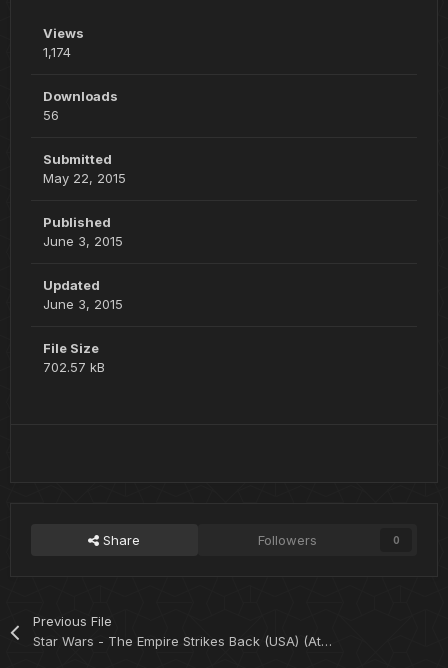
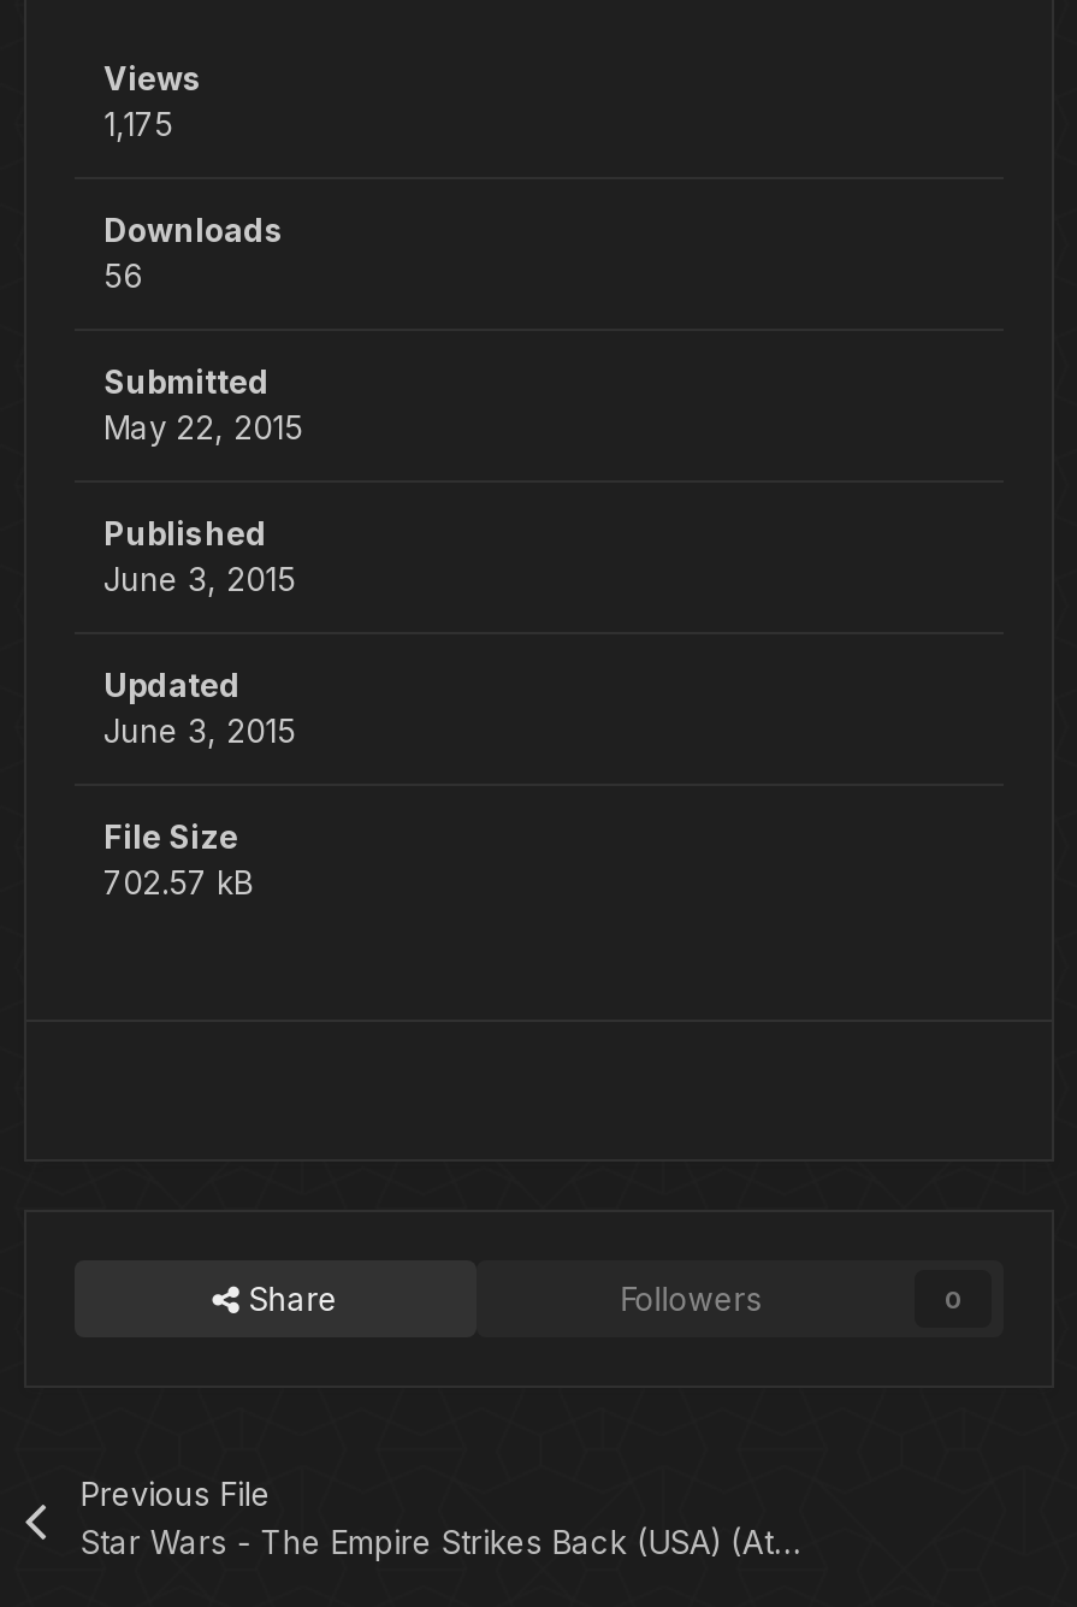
[43,44,71,60] 1,174 -> [103,106,173,144] 1,175

